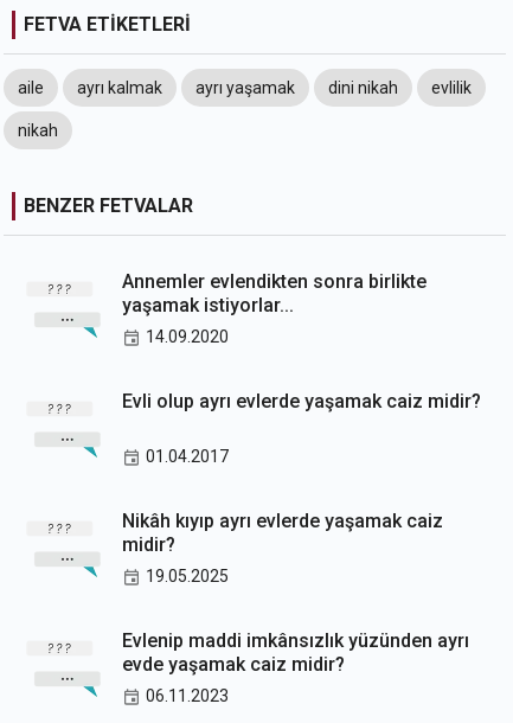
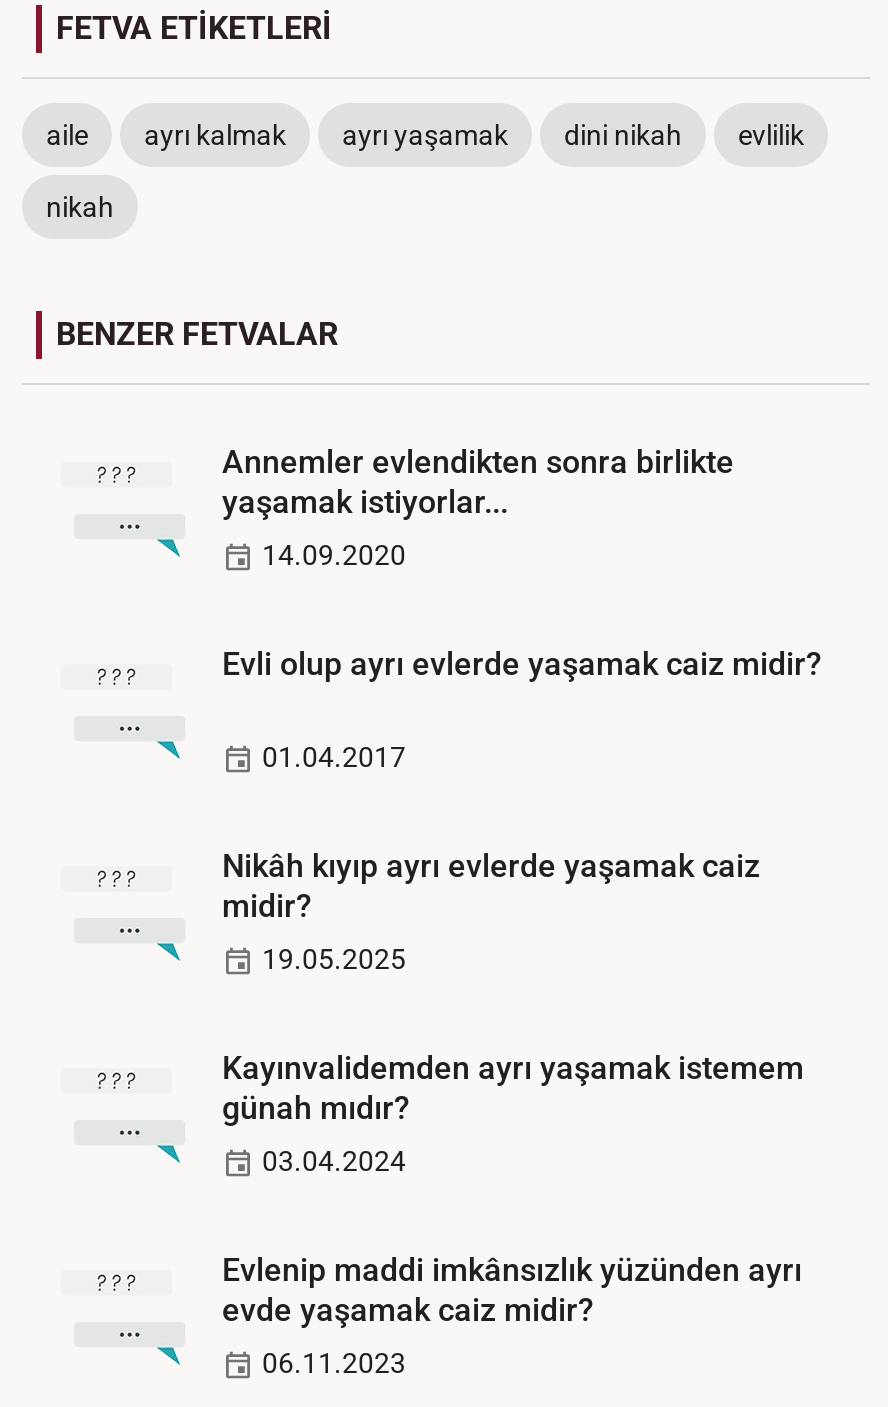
none -> [222,1049,804,1177] Kayınvalidemden ayrı yaşamak istemem | günah mıdır? | 03.04.2024

